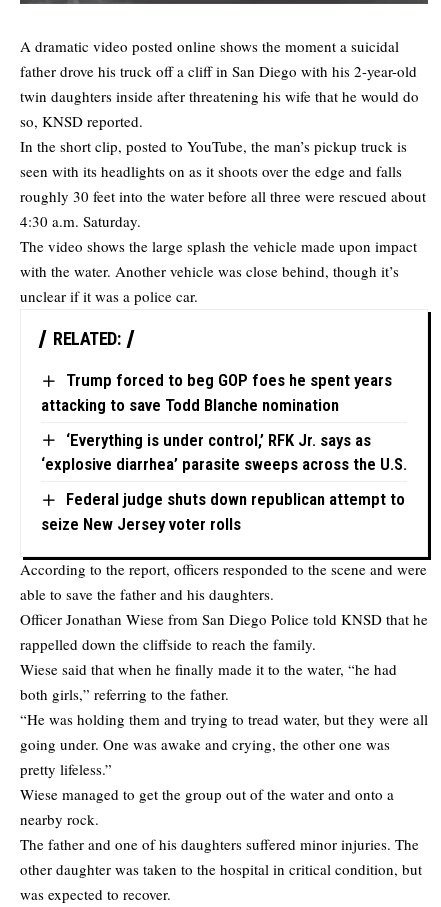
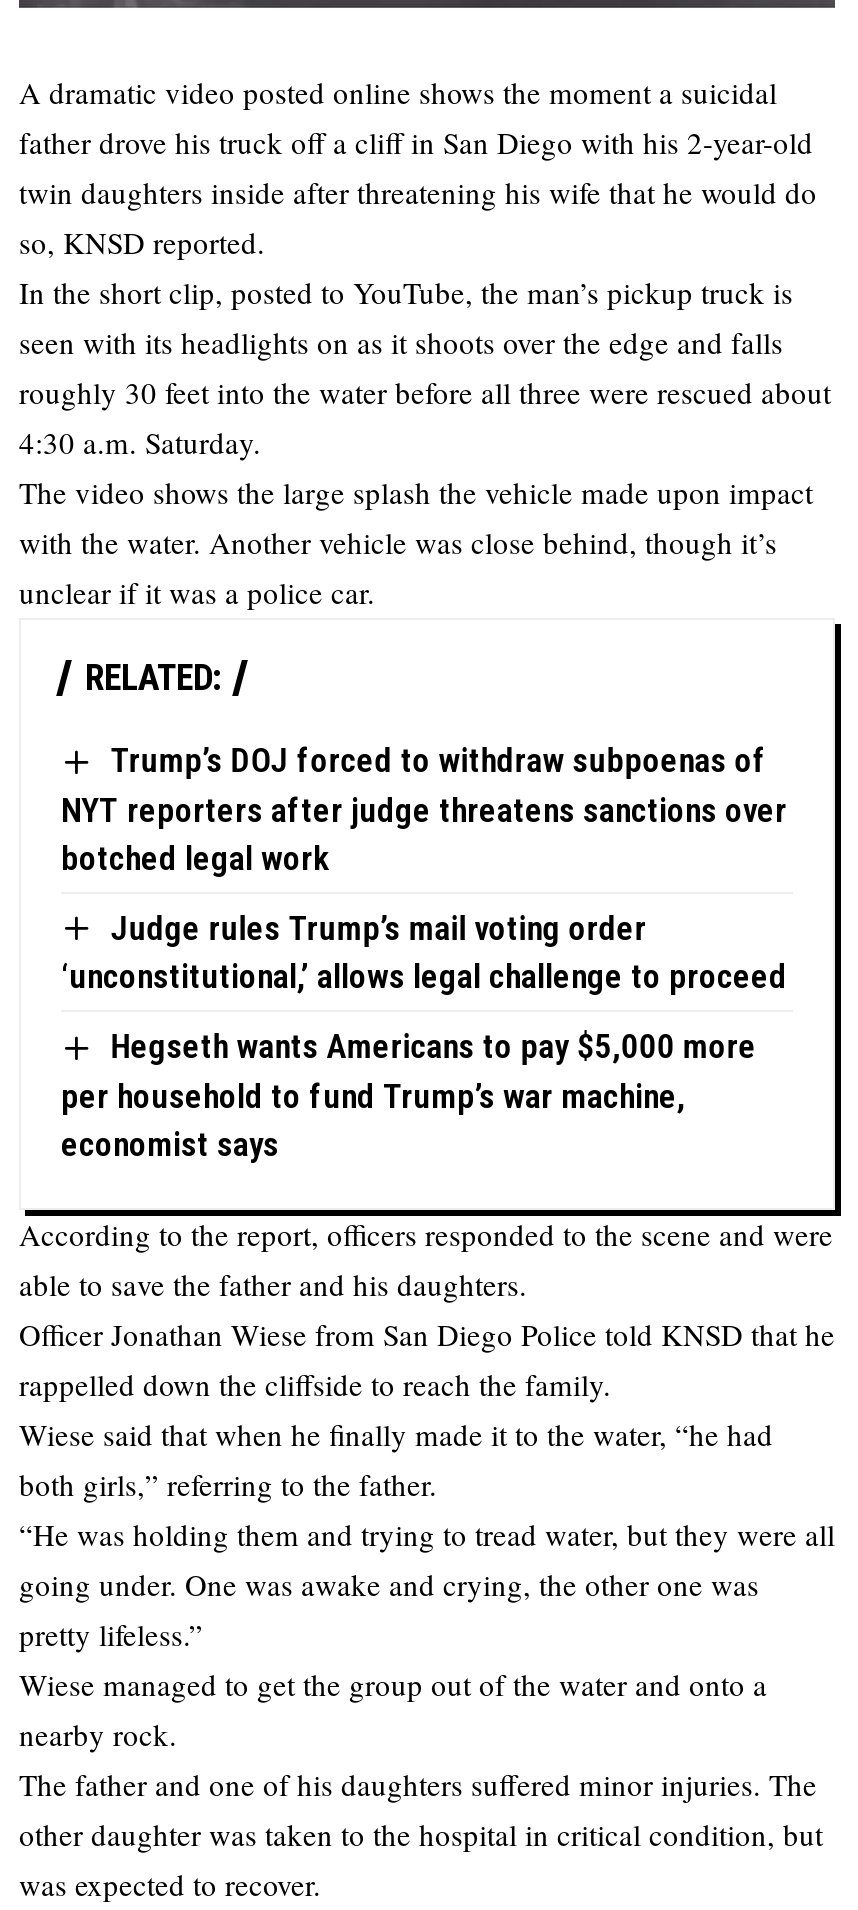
[41,370,392,415] Trump forced to beg GOP foes he spent years | attacking to save Todd Blanche nomination -> [61,740,787,878] Trump’s DOJ forced to withdraw subpoenas of | NYT reporters after judge threatens sanctions over | botched legal work
[41,430,407,474] ‘Everything is under control,’ RFK Jr. says as | ‘explosive diarrhea’ parasite sweeps across the U.S. -> [61,908,787,997] Judge rules Trump’s mail voting order | ‘unconstitutional,’ allows legal challenge to proceed
[41,489,405,534] Federal judge shuts down republican attempt to | seize New Jersey voter rolls -> [61,1027,756,1164] Hegseth wants Americans to pay $5,000 more | per household to fund Trump’s war machine, | economist says

